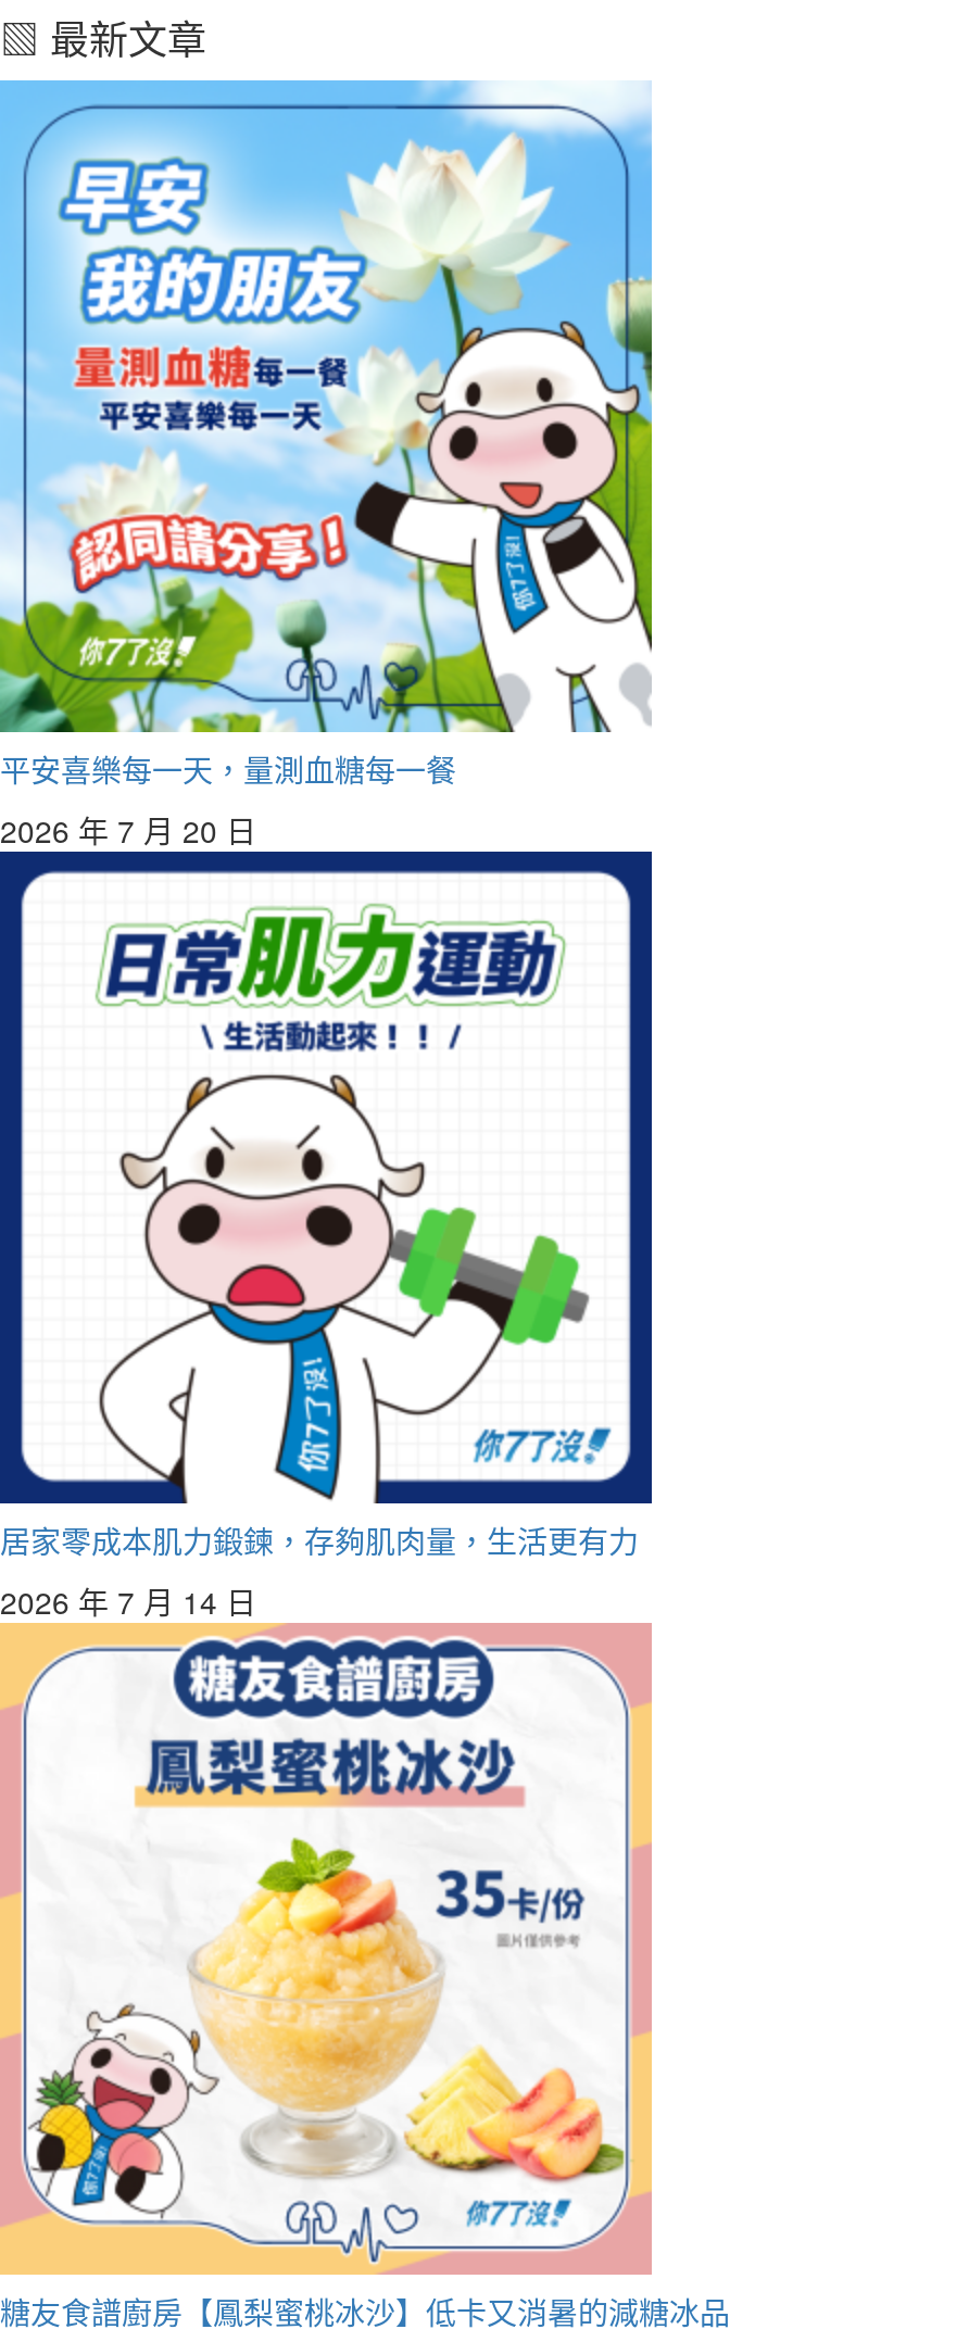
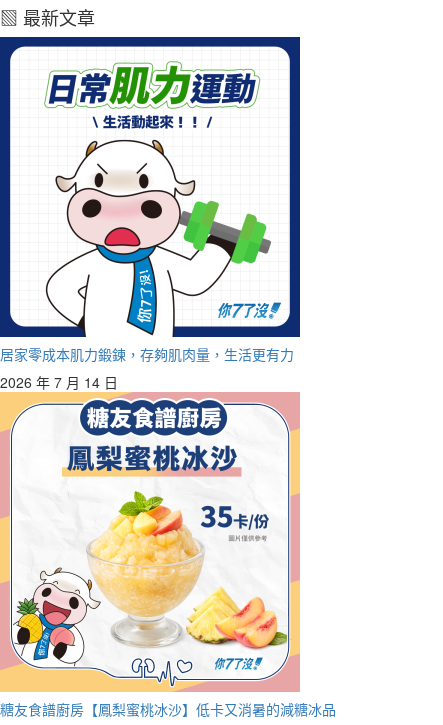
[0,78,654,851] [image] | 平安喜樂每一天，量測血糖每一餐 | 2026 年 7 月 20 日 -> none

